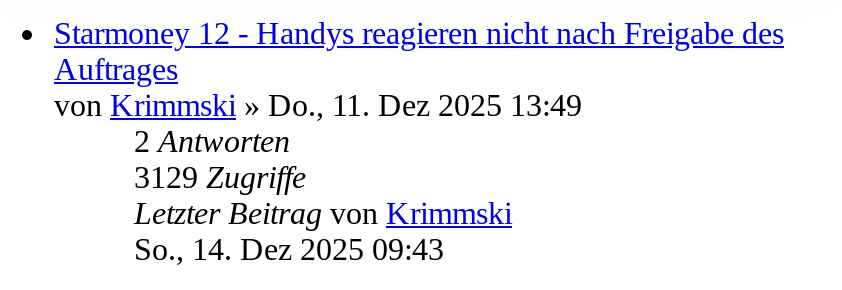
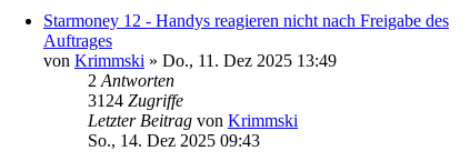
[134,160,306,194] 3129 Zugriffe -> [88,91,183,110] 3124 Zugriffe

